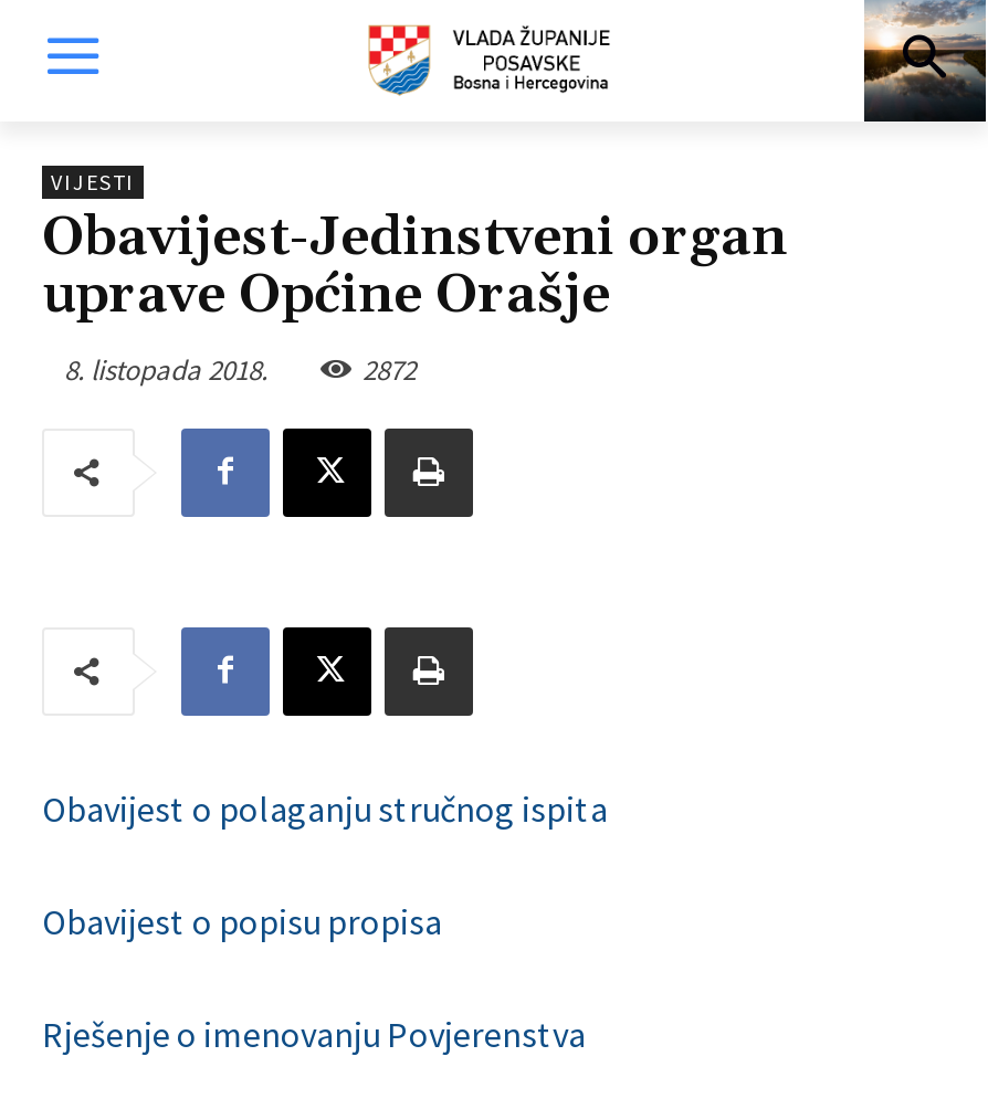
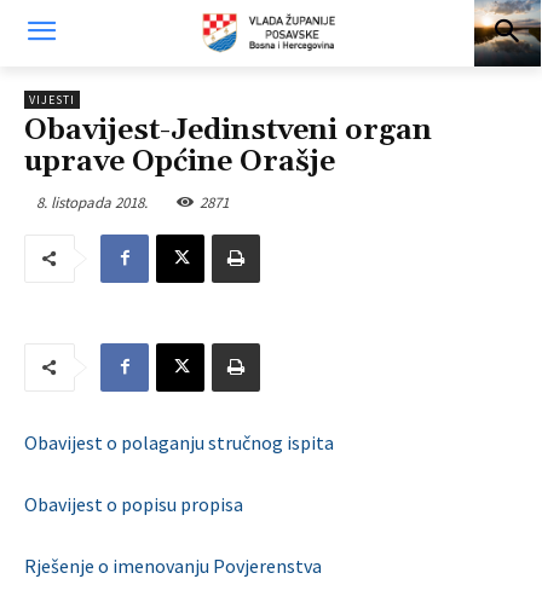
[362,351,416,388] 2872 -> [200,192,229,213] 2871

